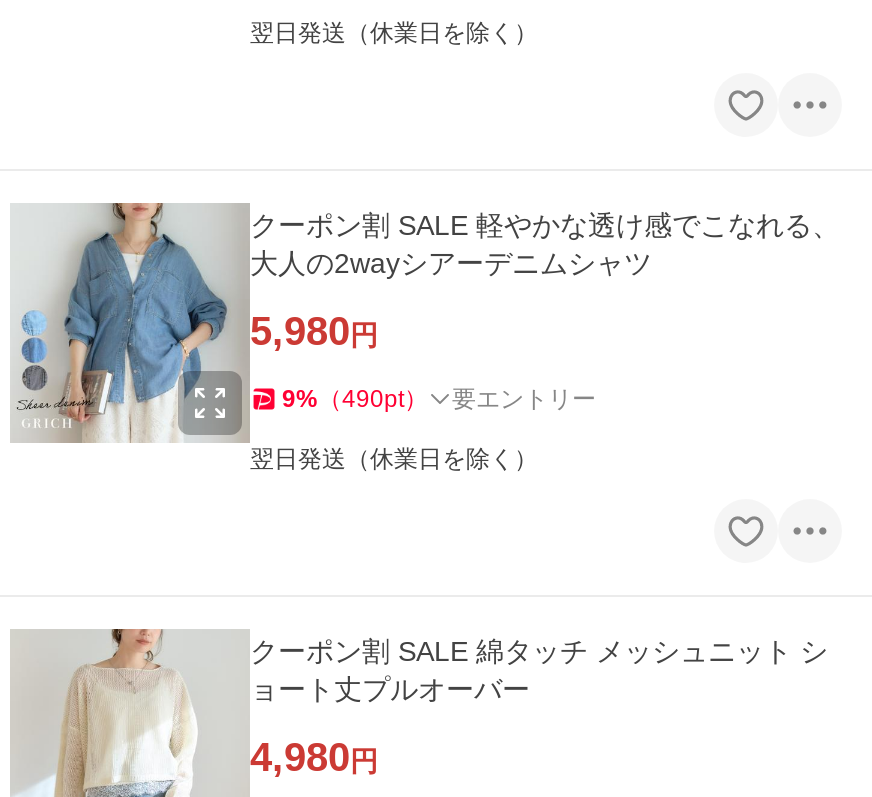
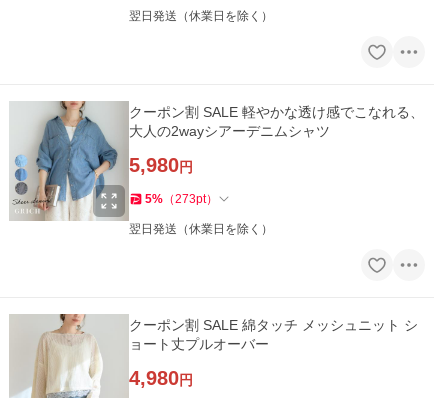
[282,385,596,413] 9%（490pt） | 要エントリー -> [145,192,218,206] 5%（273pt）

